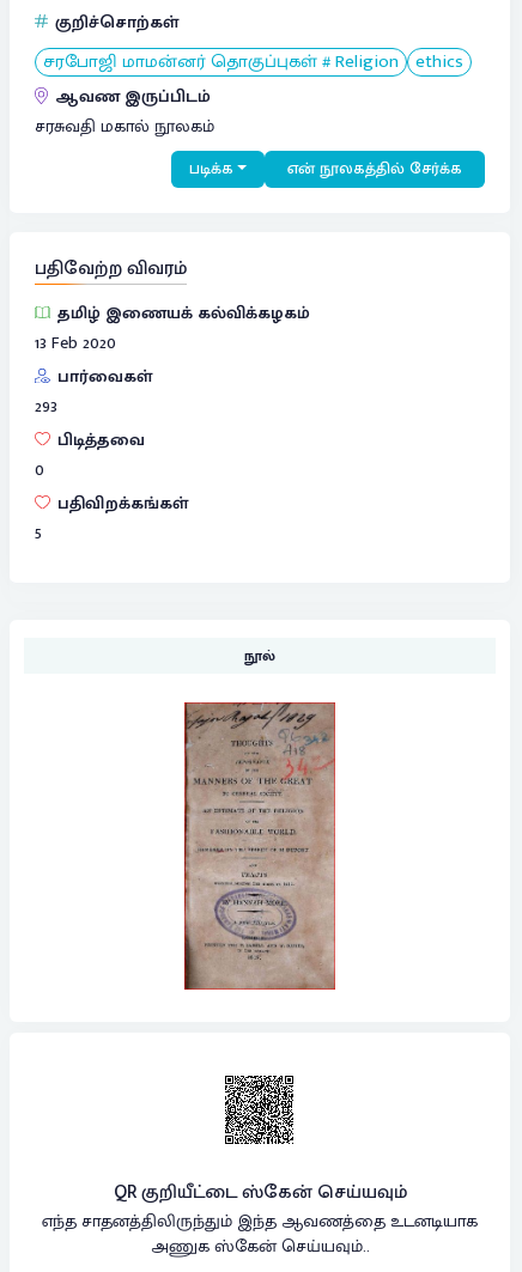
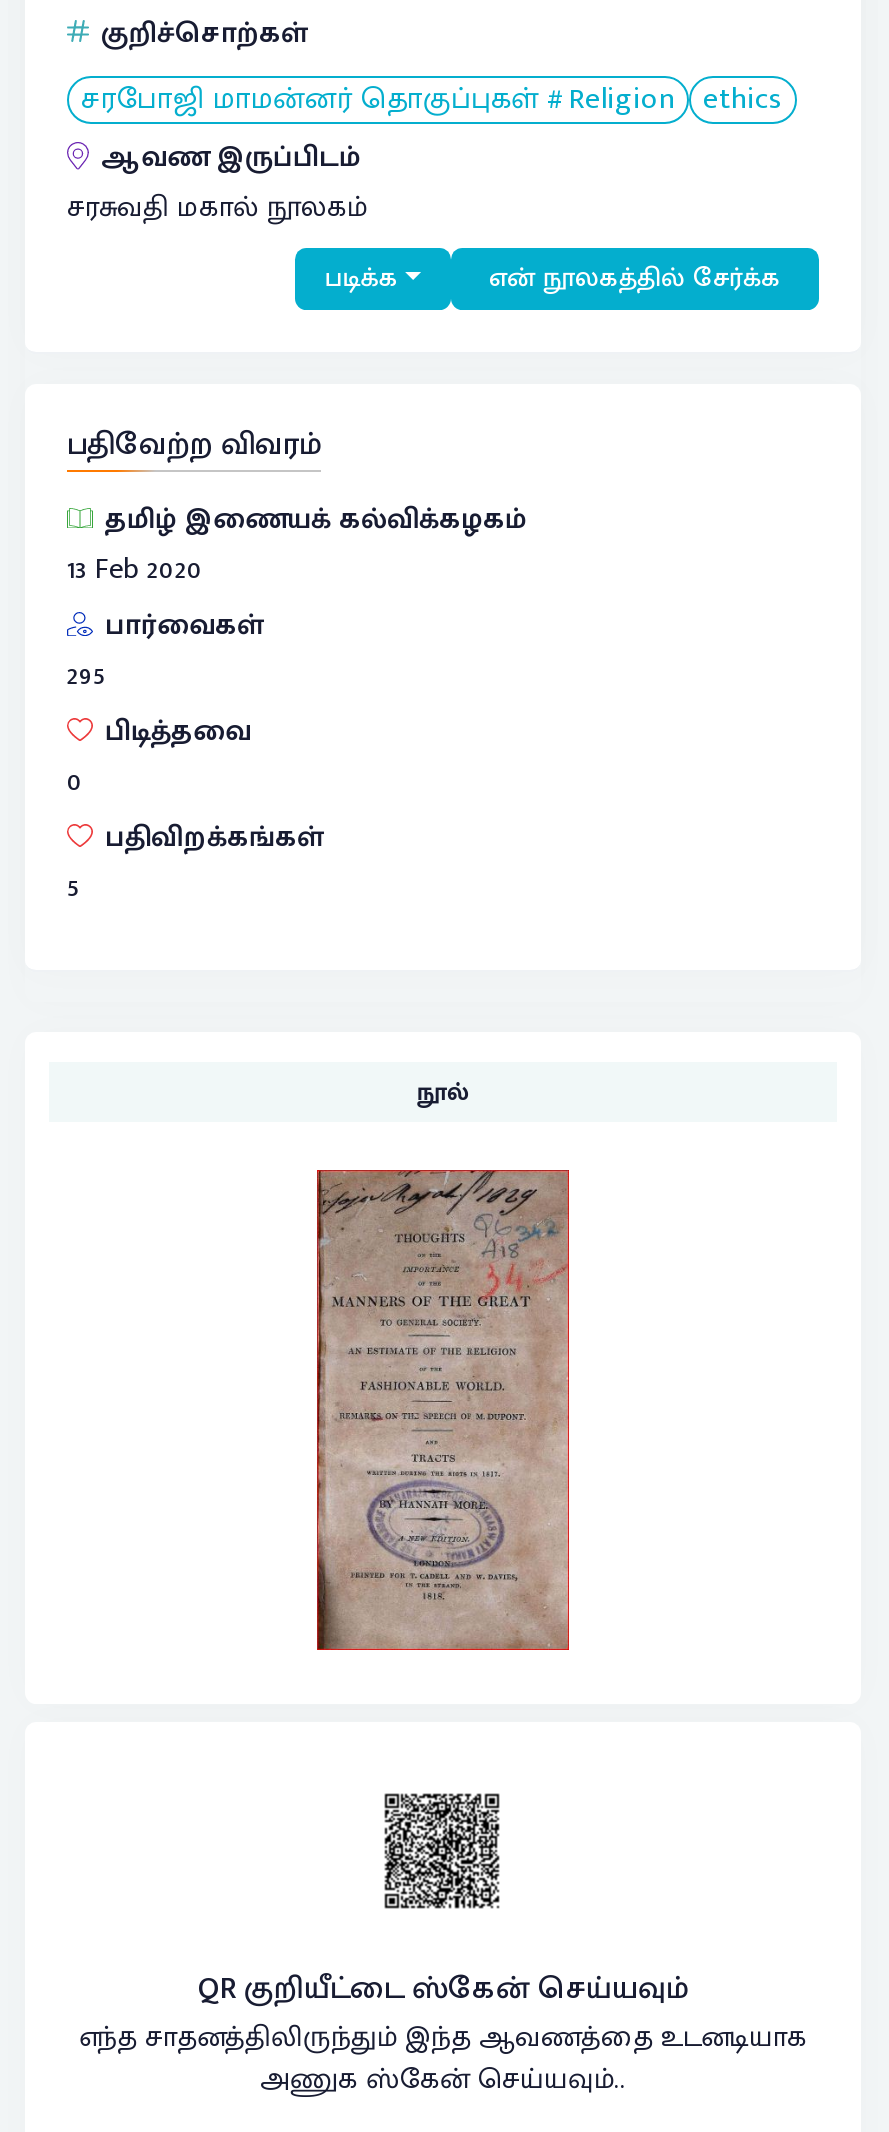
[35,392,57,421] 293 -> [67,652,105,700] 295

